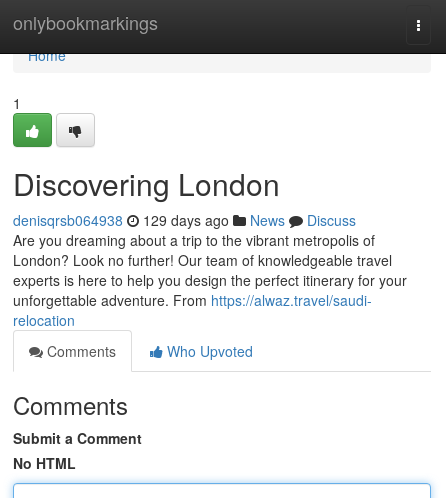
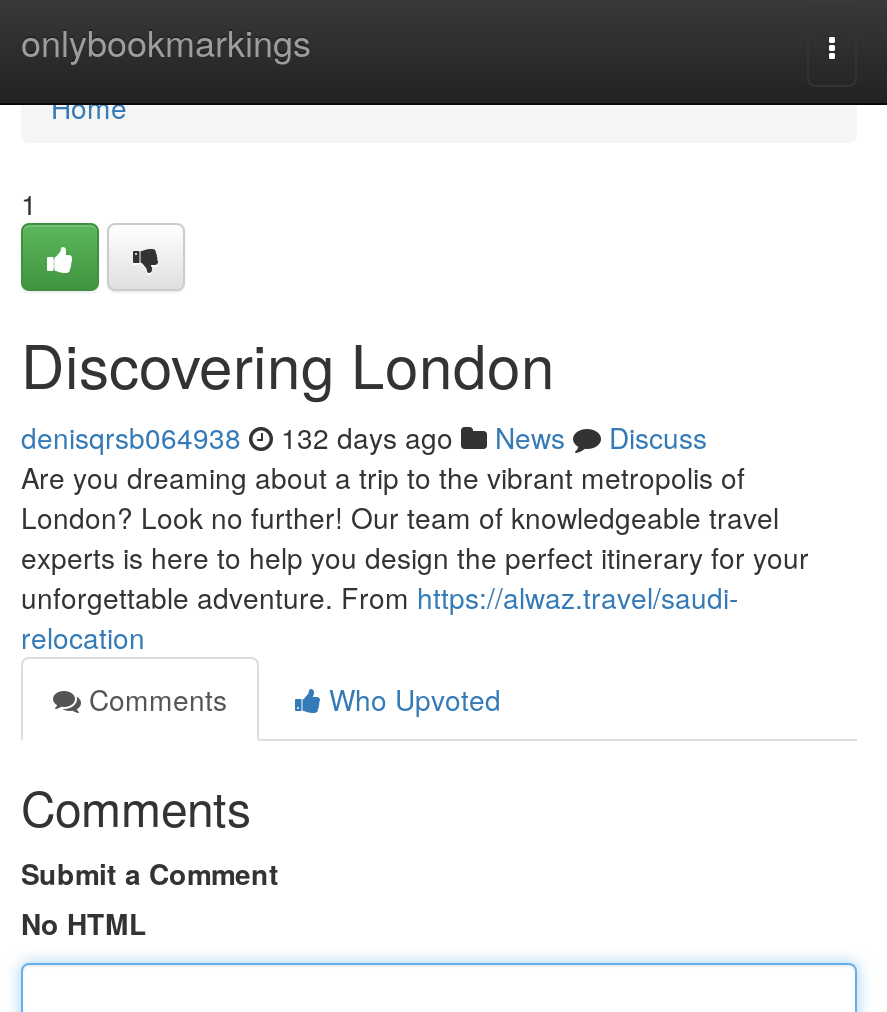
[13,210,356,230] denisqrsb064938 129 days ago News Discuss -> [21,417,707,457] denisqrsb064938 132 days ago News Discuss

